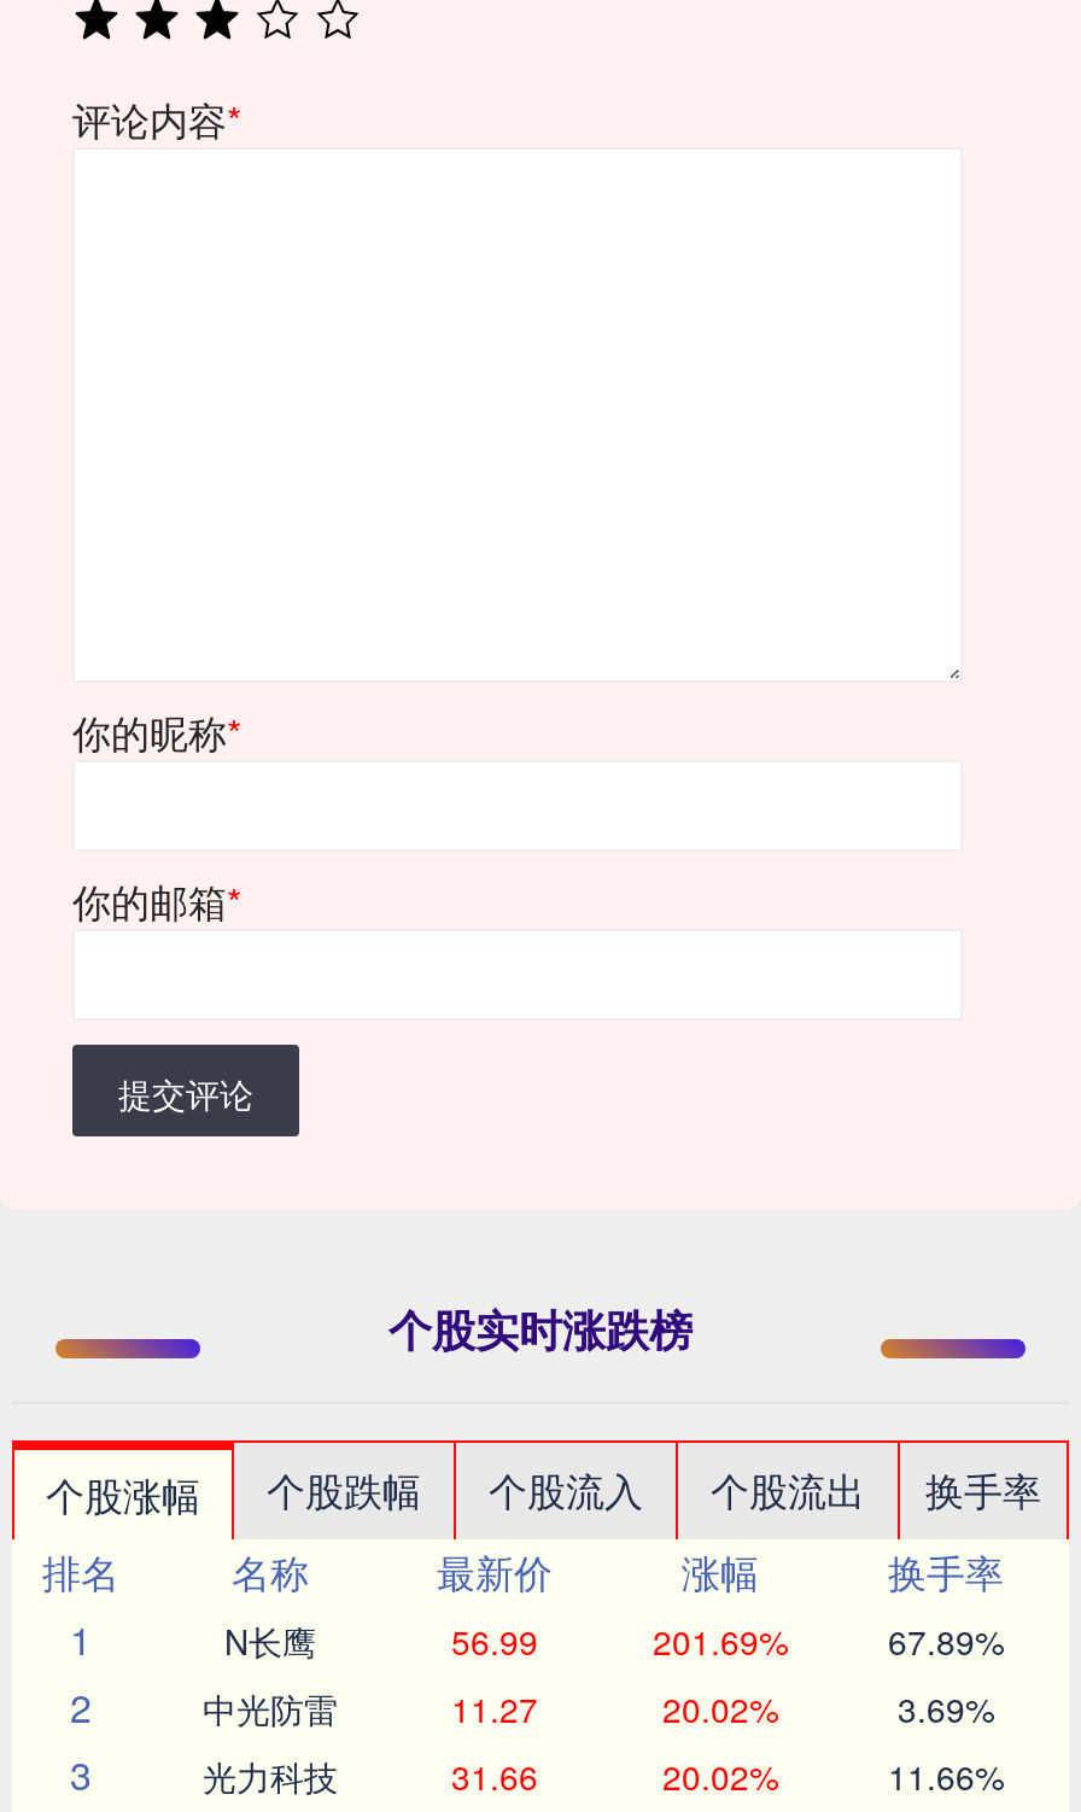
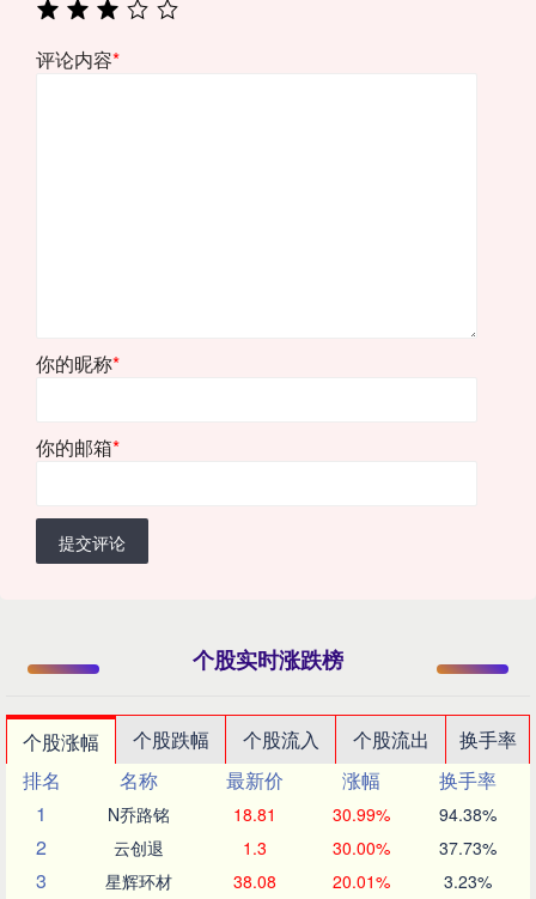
[224,1617,1004,1665] N长鹰 | 56.99 | 201.69% | 67.89% -> [108,802,496,826] N乔路铭 | 18.81 | 30.99% | 94.38%
[203,1684,994,1733] 中光防雷 | 11.27 | 20.02% | 3.69% -> [114,836,496,860] 云创退 | 1.3 | 30.00% | 37.73%
[203,1752,1004,1800] 光力科技 | 31.66 | 20.02% | 11.66% -> [105,869,491,893] 星辉环材 | 38.08 | 20.01% | 3.23%

